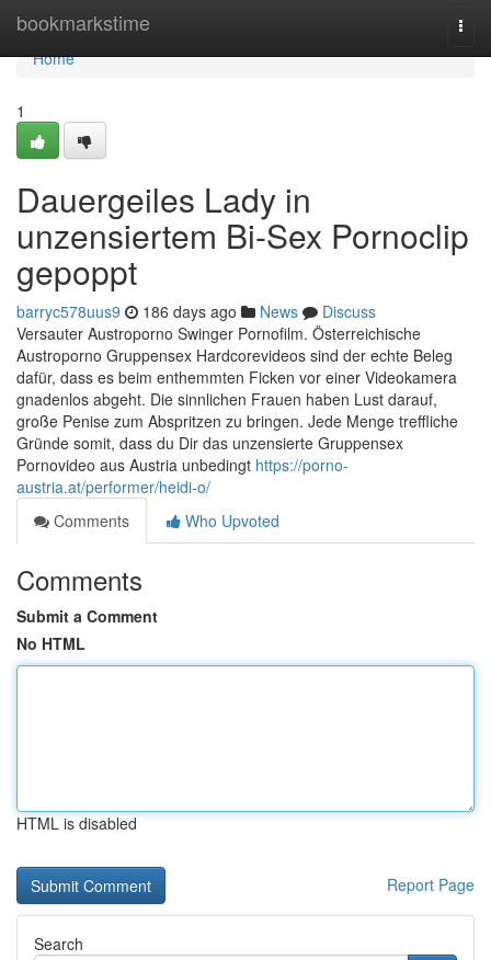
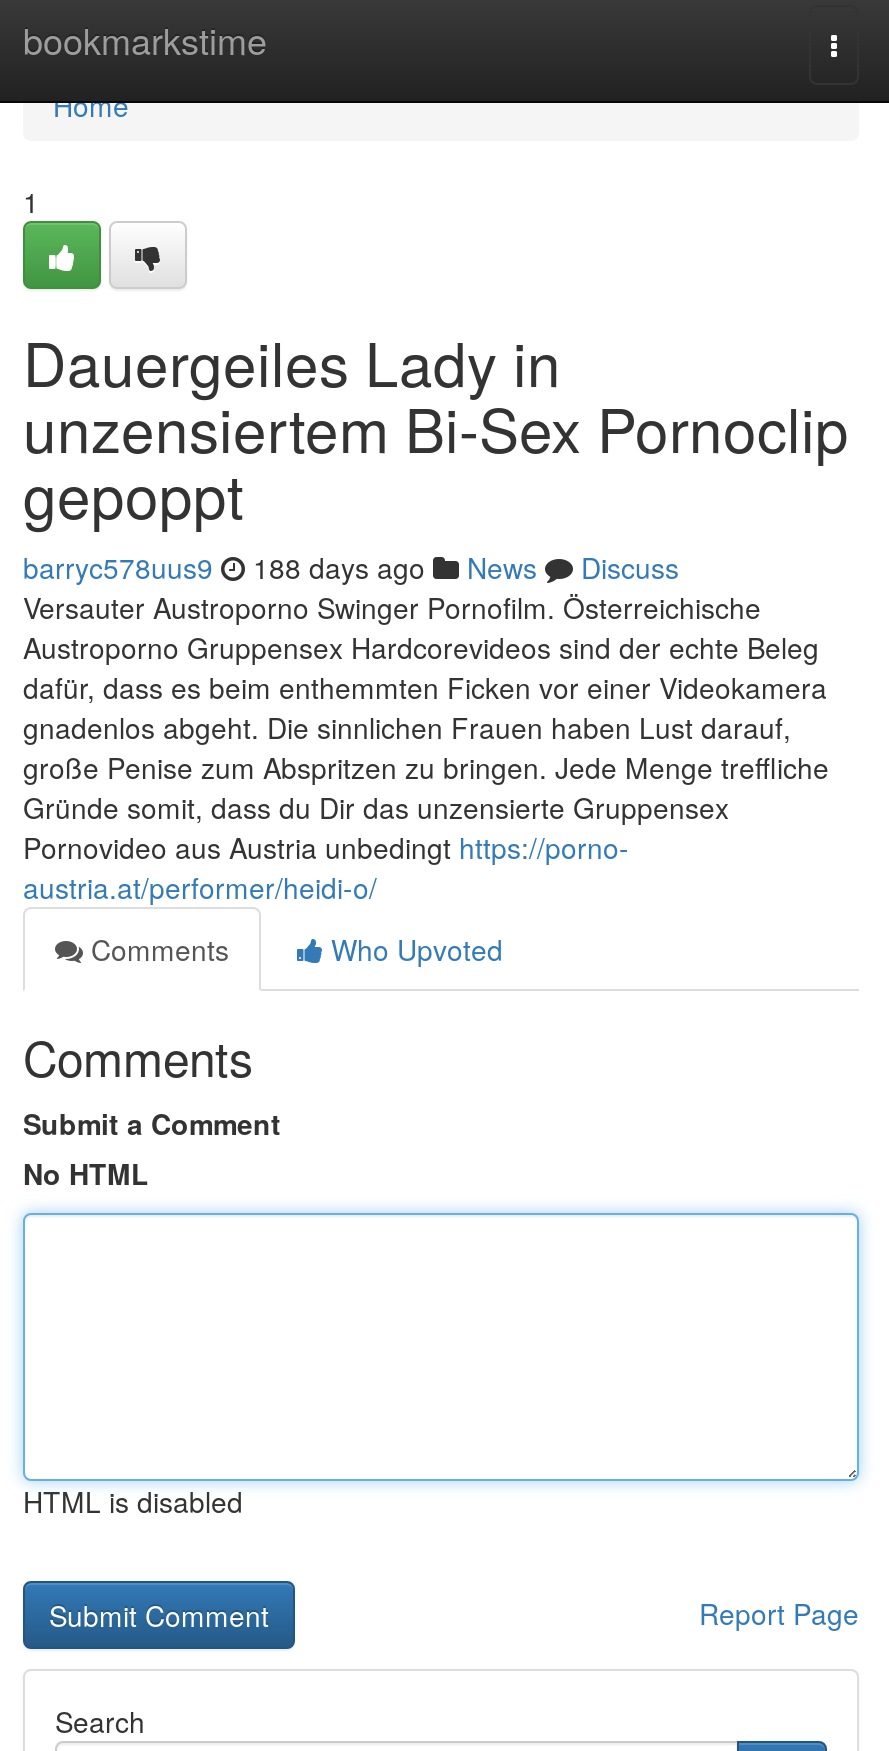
[16,300,376,322] barryc578uus9 186 days ago News Discuss -> [23,547,679,587] barryc578uus9 188 days ago News Discuss

